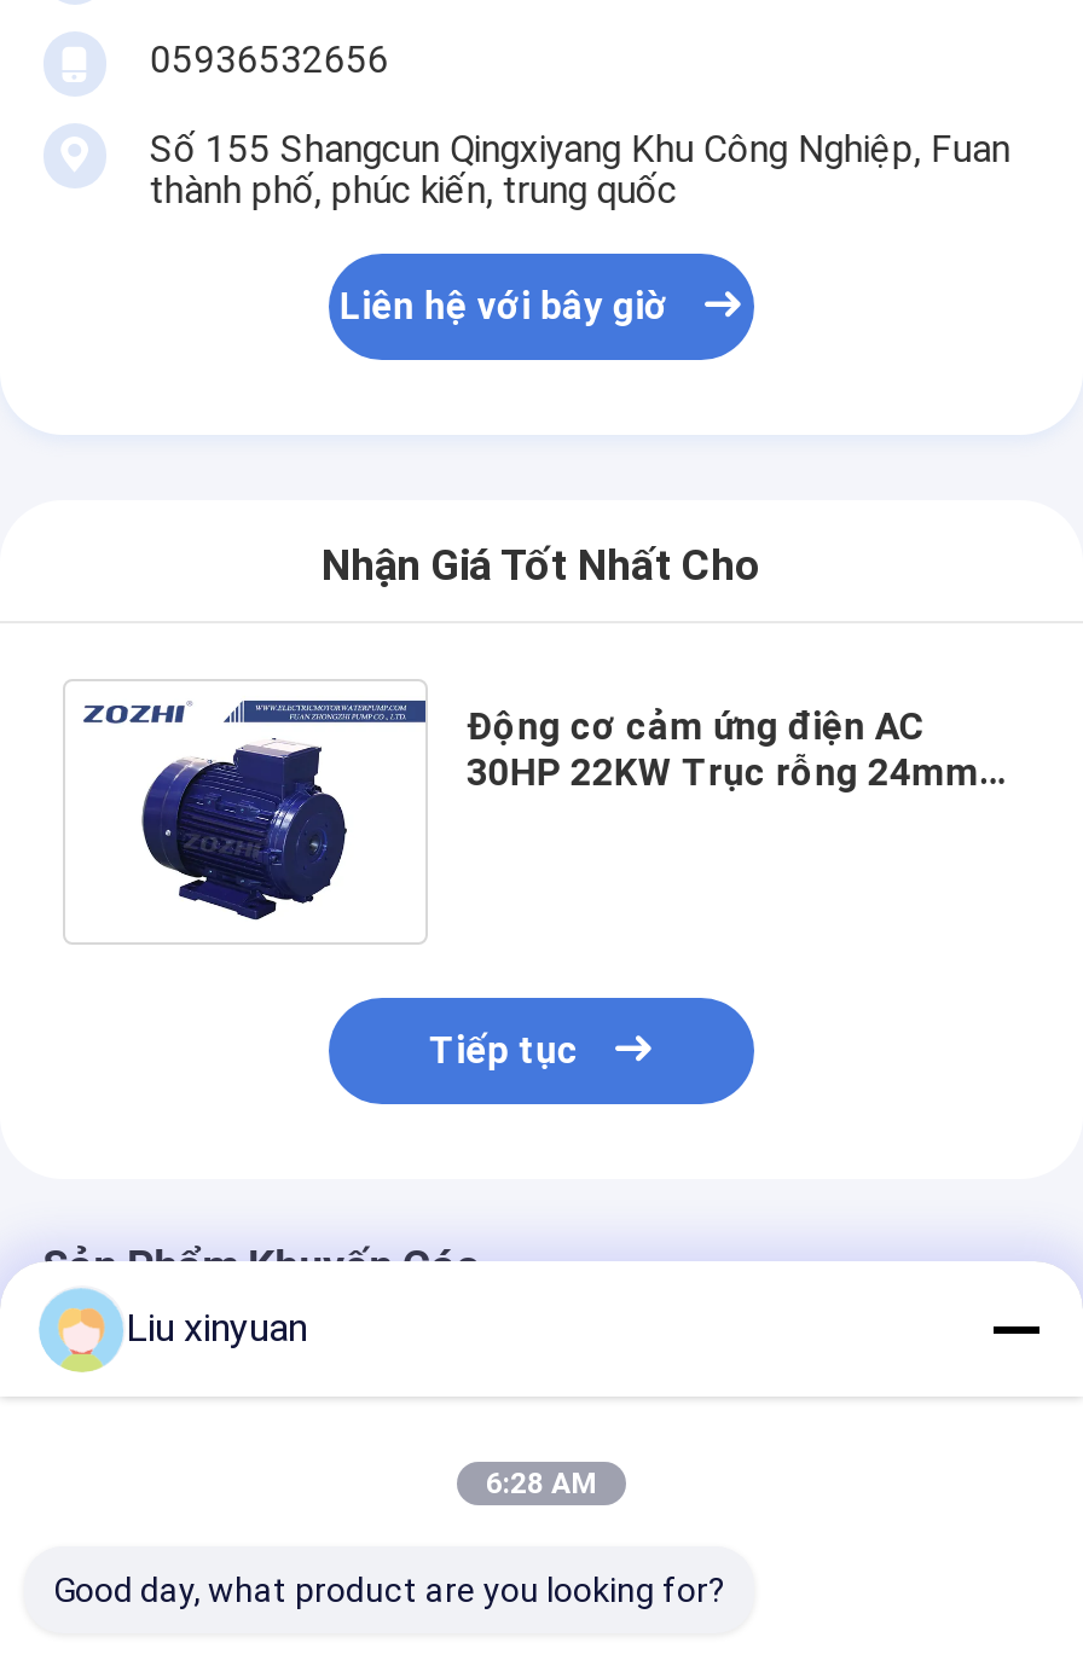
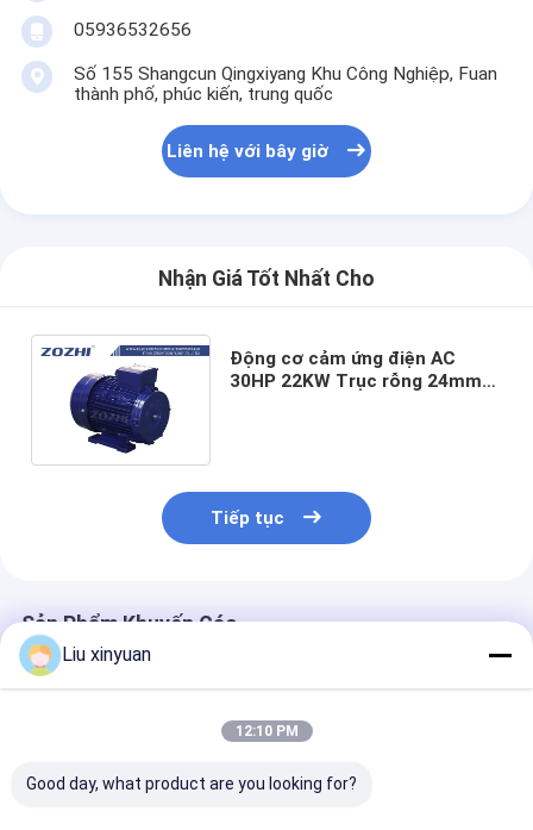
[486,1467,597,1500] 6:28 AM -> [235,723,298,739] 12:10 PM

